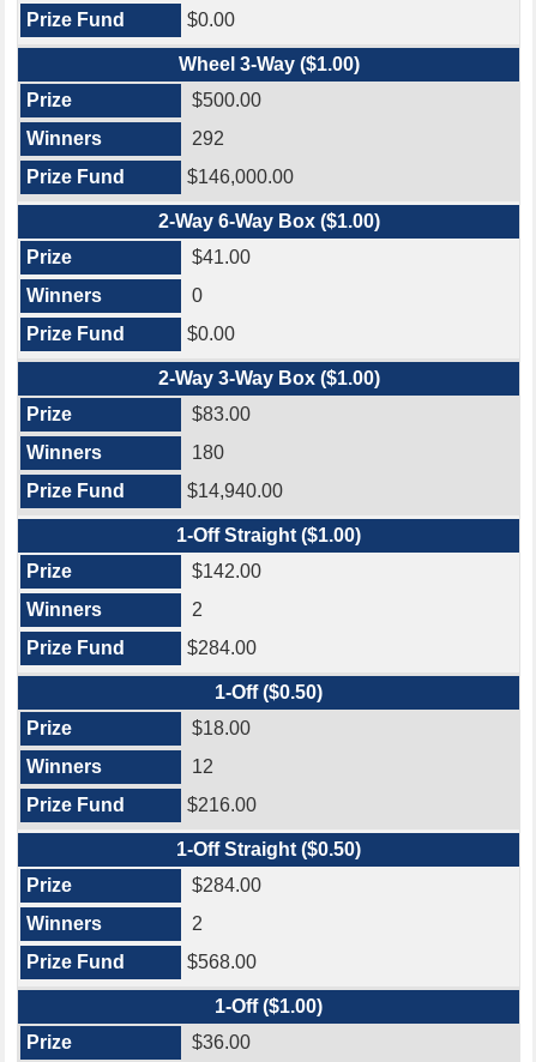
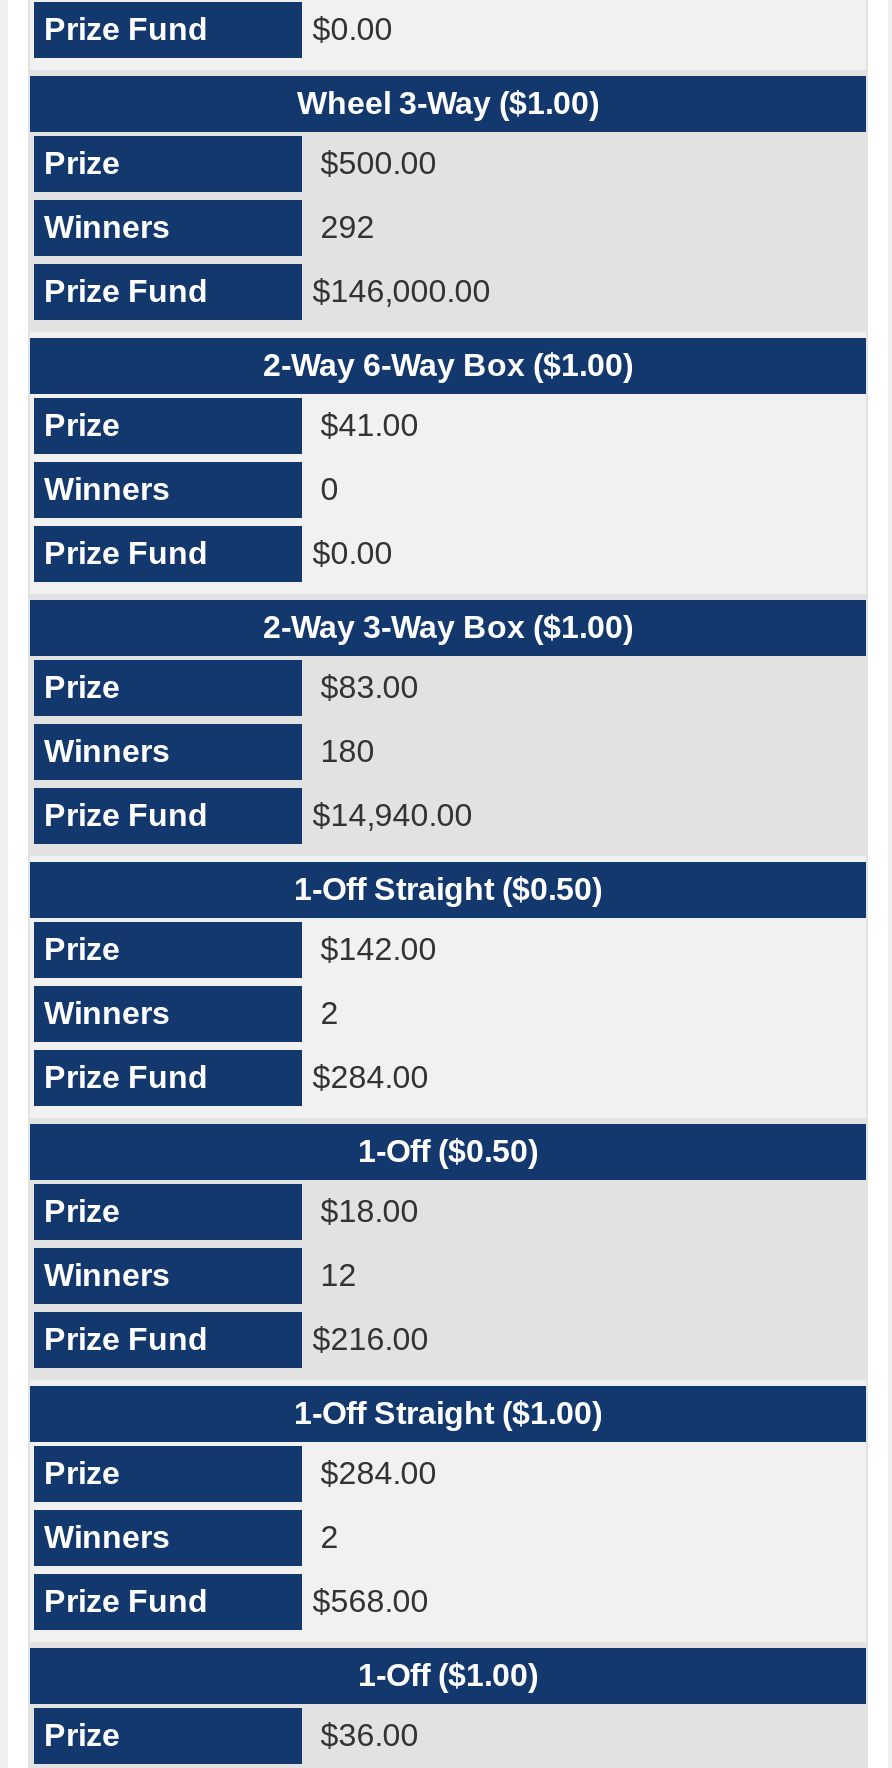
[176,525,361,545] 1-Off Straight ($1.00) -> [294,872,602,906] 1-Off Straight ($0.50)
[176,839,361,859] 1-Off Straight ($0.50) -> [294,1396,602,1430] 1-Off Straight ($1.00)

